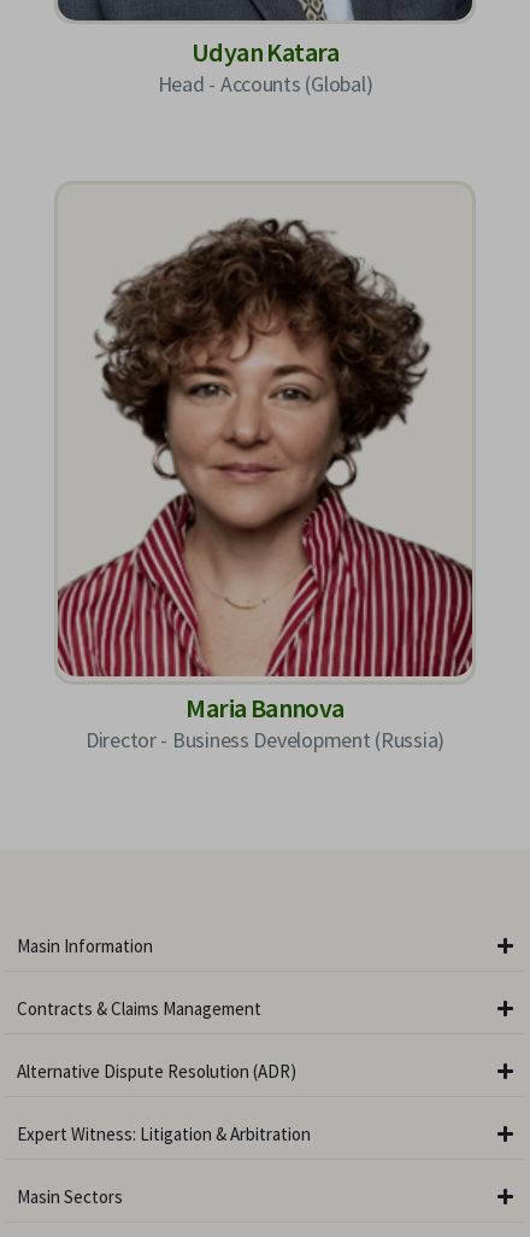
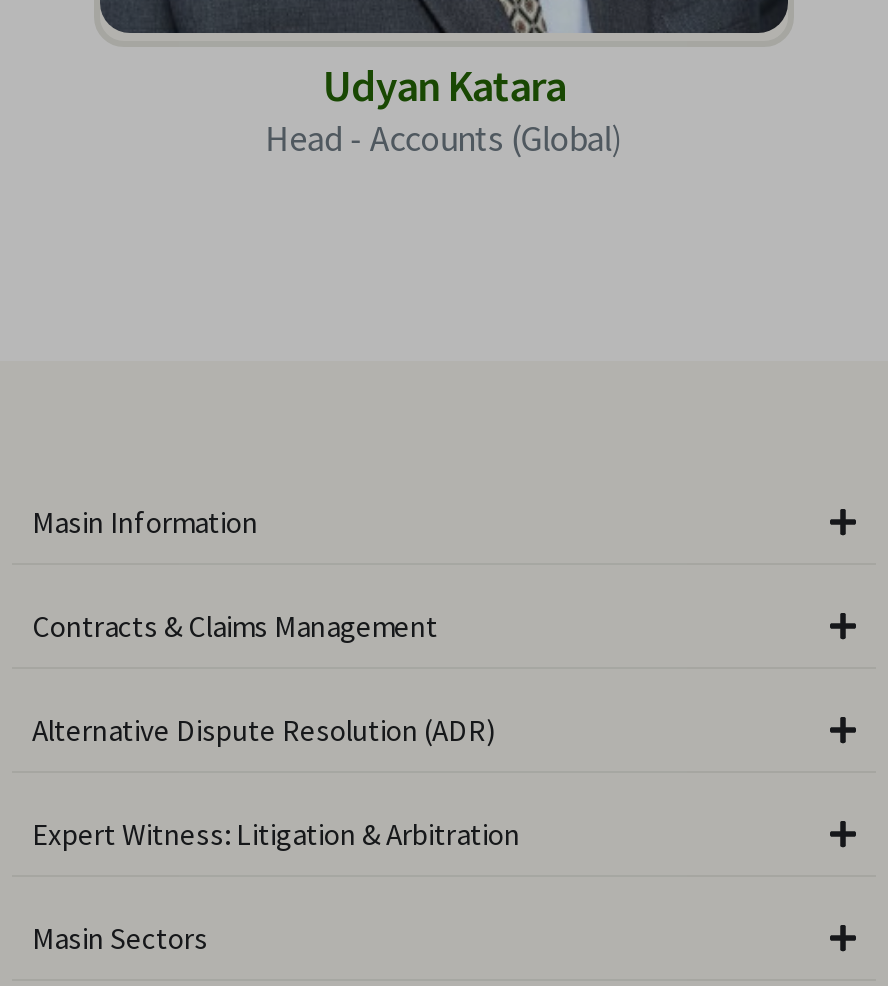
[57,217,473,753] [image] | Maria Bannova | Director - Business Development (Russia) -> none

